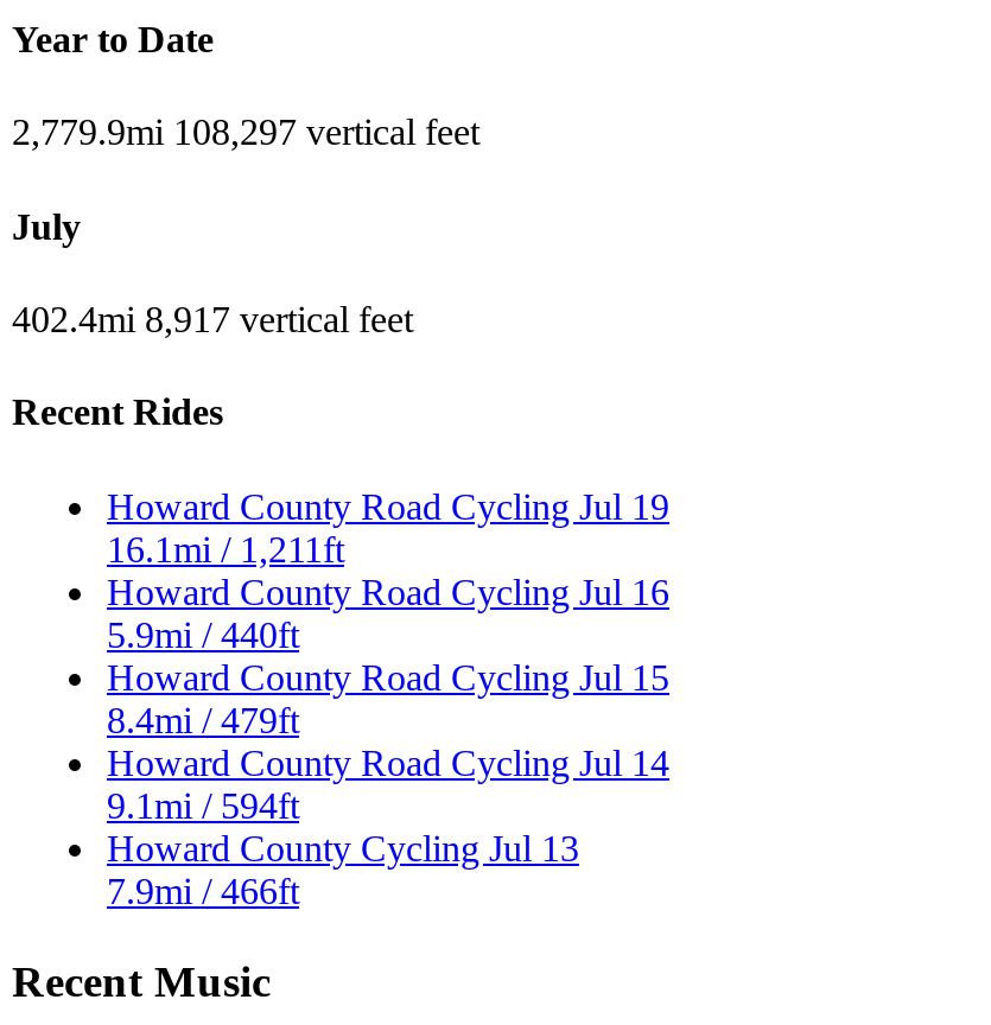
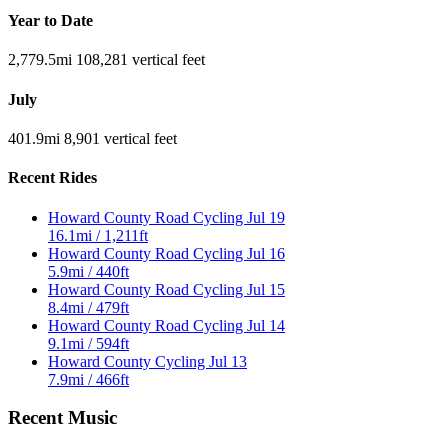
[12,113,479,153] 2,779.9mi 108,297 vertical feet -> [8,51,205,68] 2,779.5mi 108,281 vertical feet
[12,299,413,339] 402.4mi 8,917 vertical feet -> [8,130,177,147] 401.9mi 8,901 vertical feet

